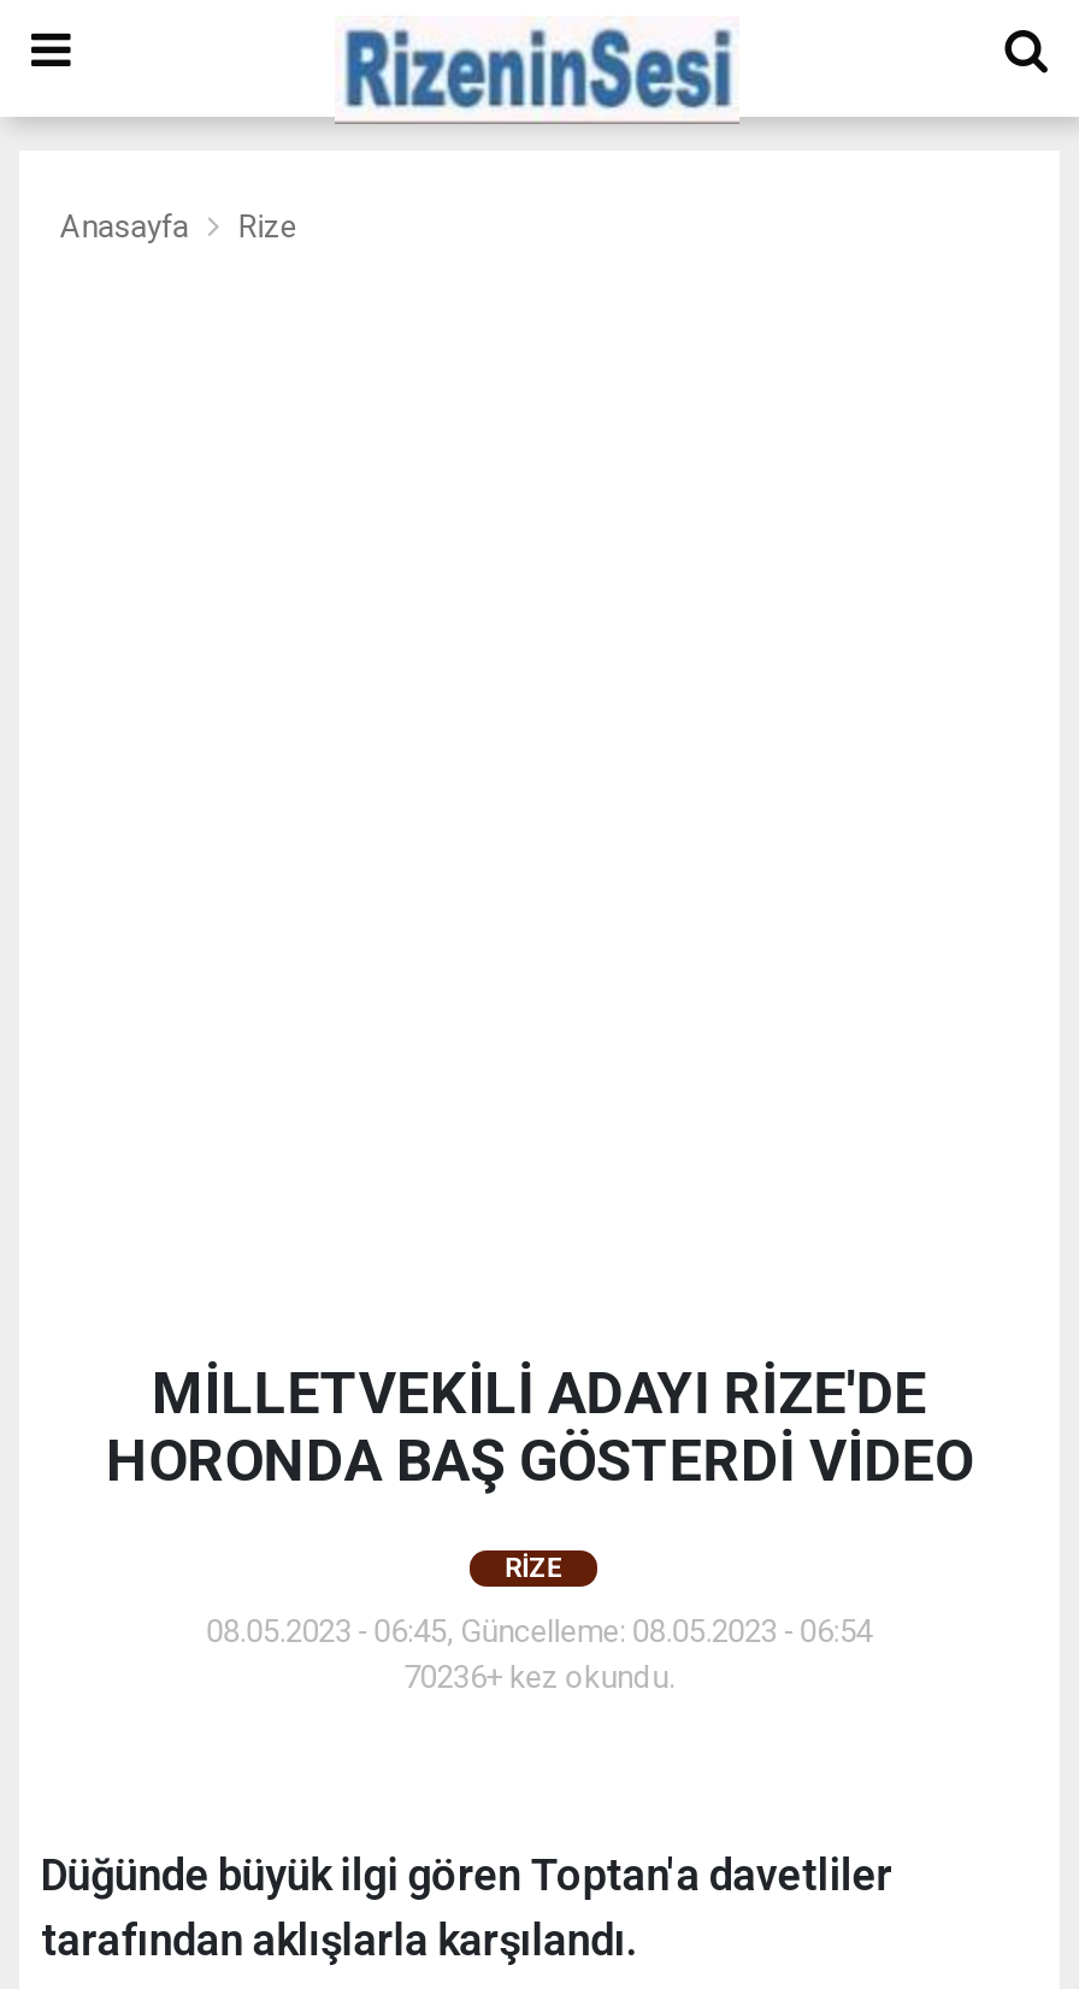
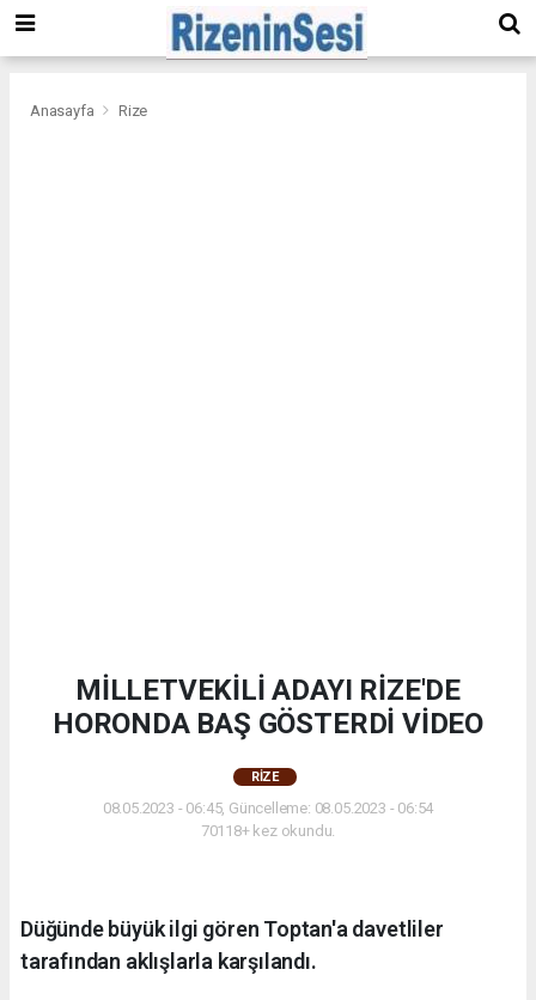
[404,1658,675,1695] 70236+ kez okundu. -> [201,822,335,839] 70118+ kez okundu.

